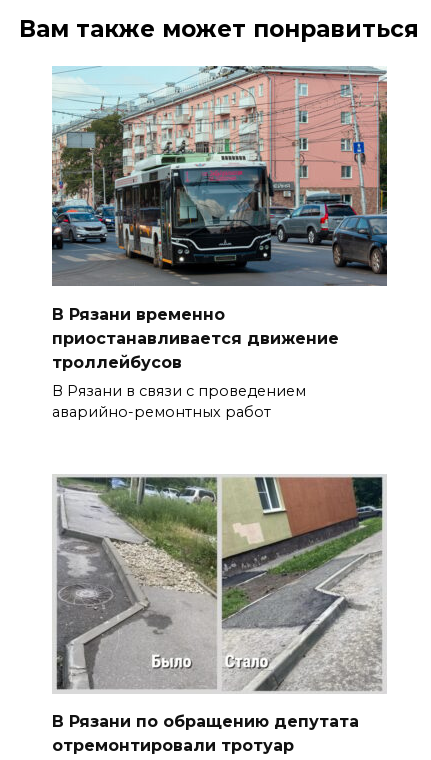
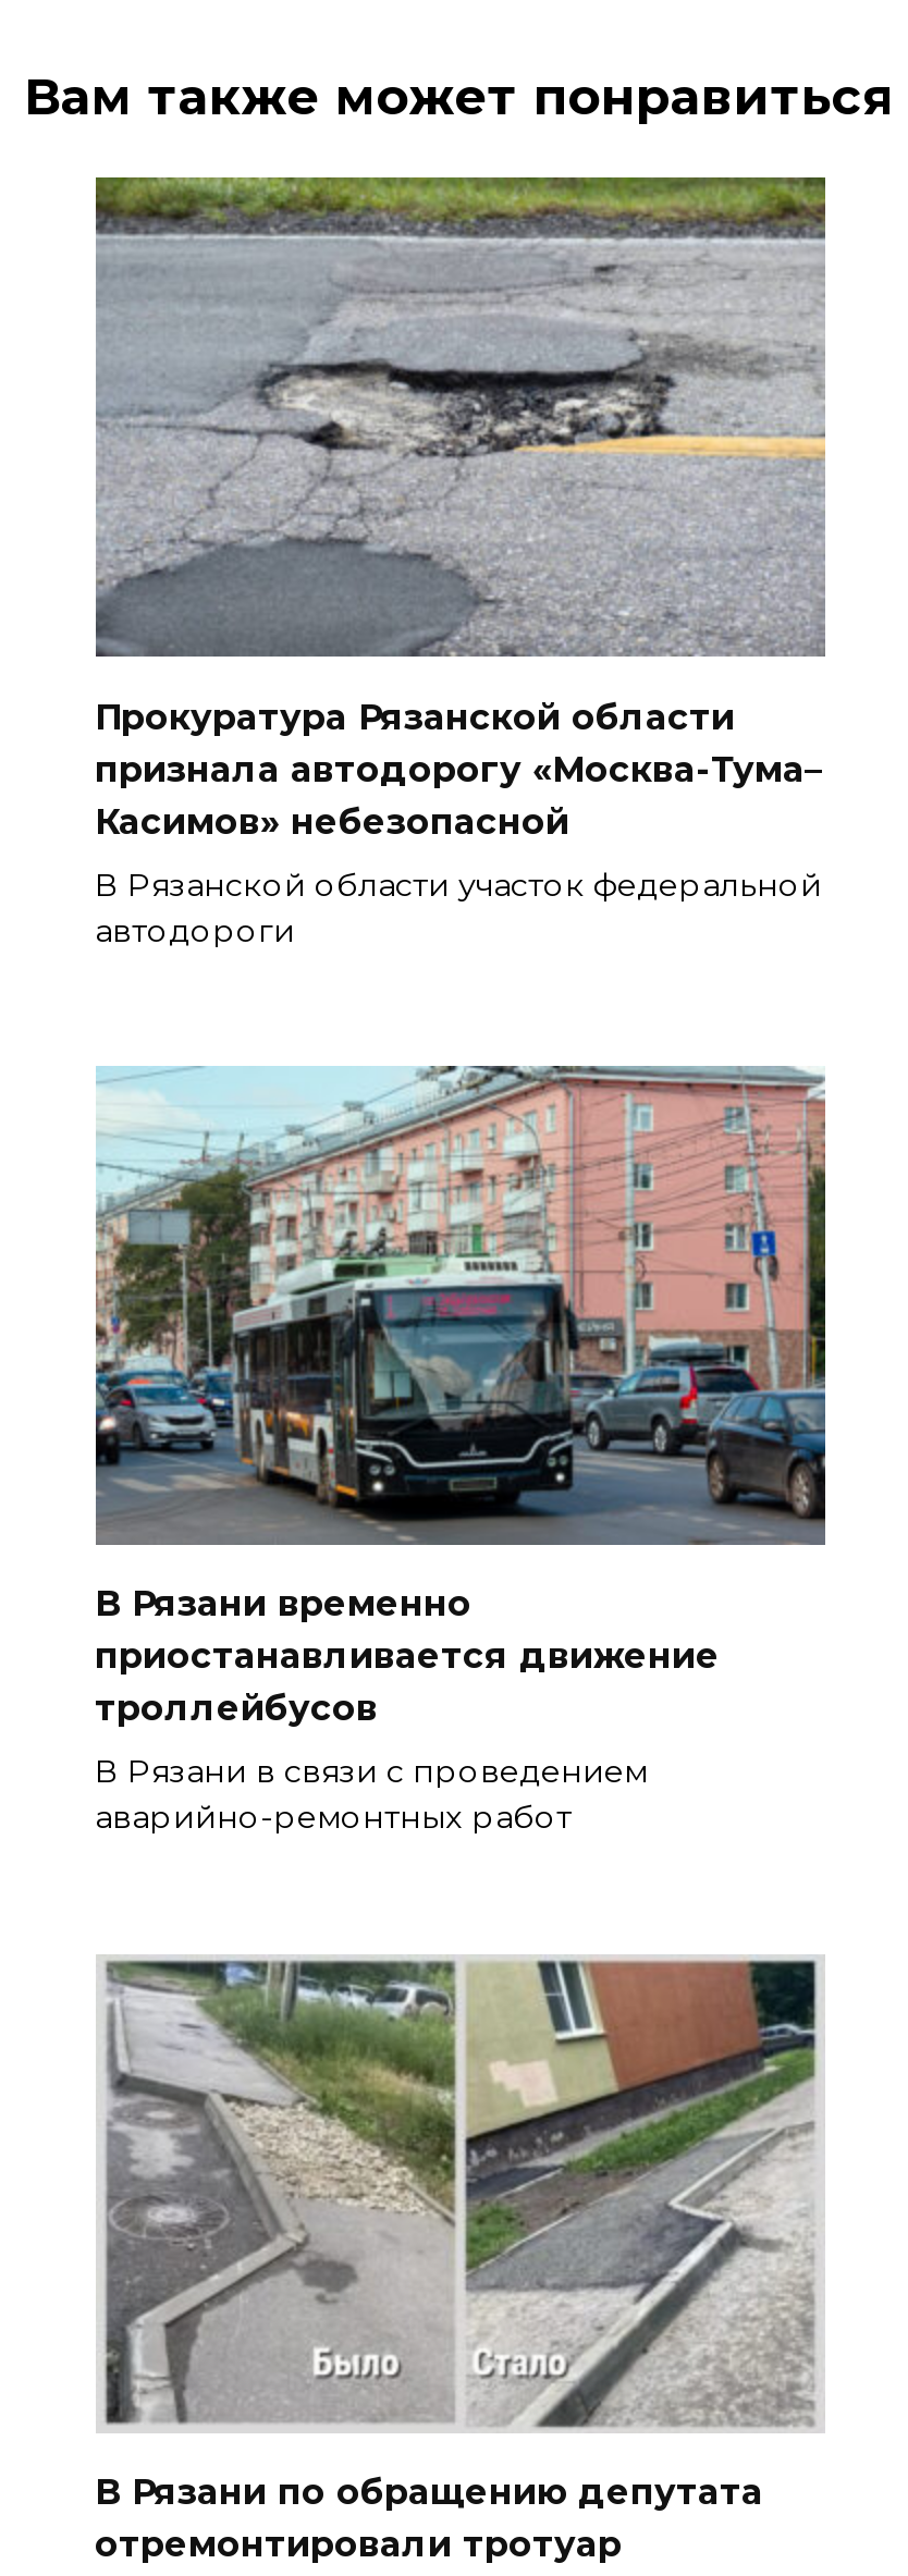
none -> [94,175,827,949] [image] | Прокуратура Рязанской области | признала автодорогу «Москва-Тума– | Касимов» небезопасной | В Рязанской области участок федеральной | автодороги

